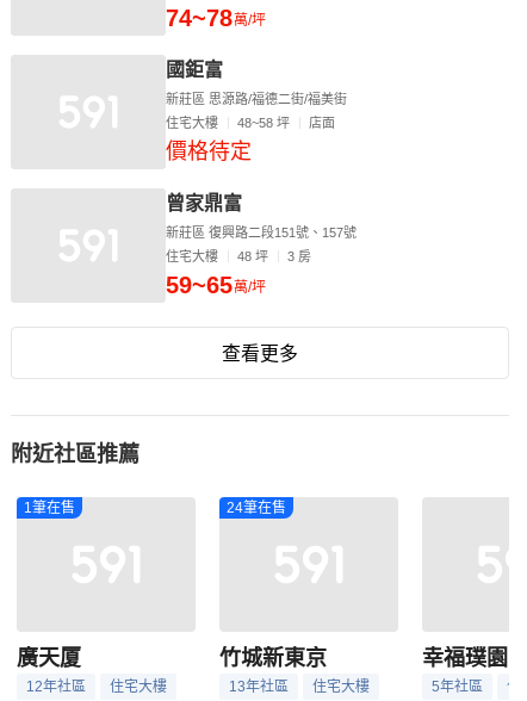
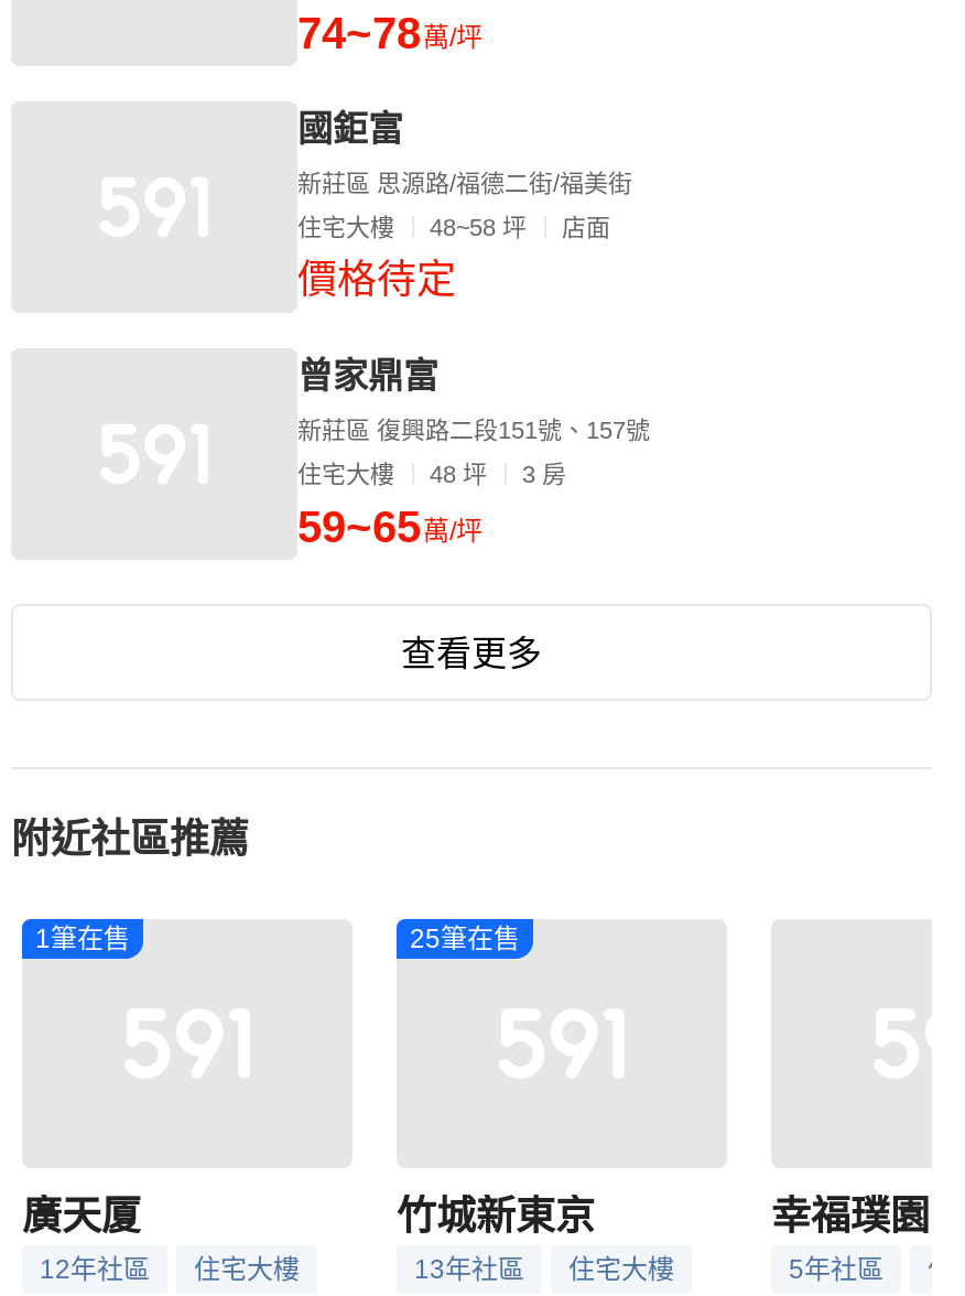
[227,500,286,516] 24筆在售 -> [410,924,520,954] 25筆在售

